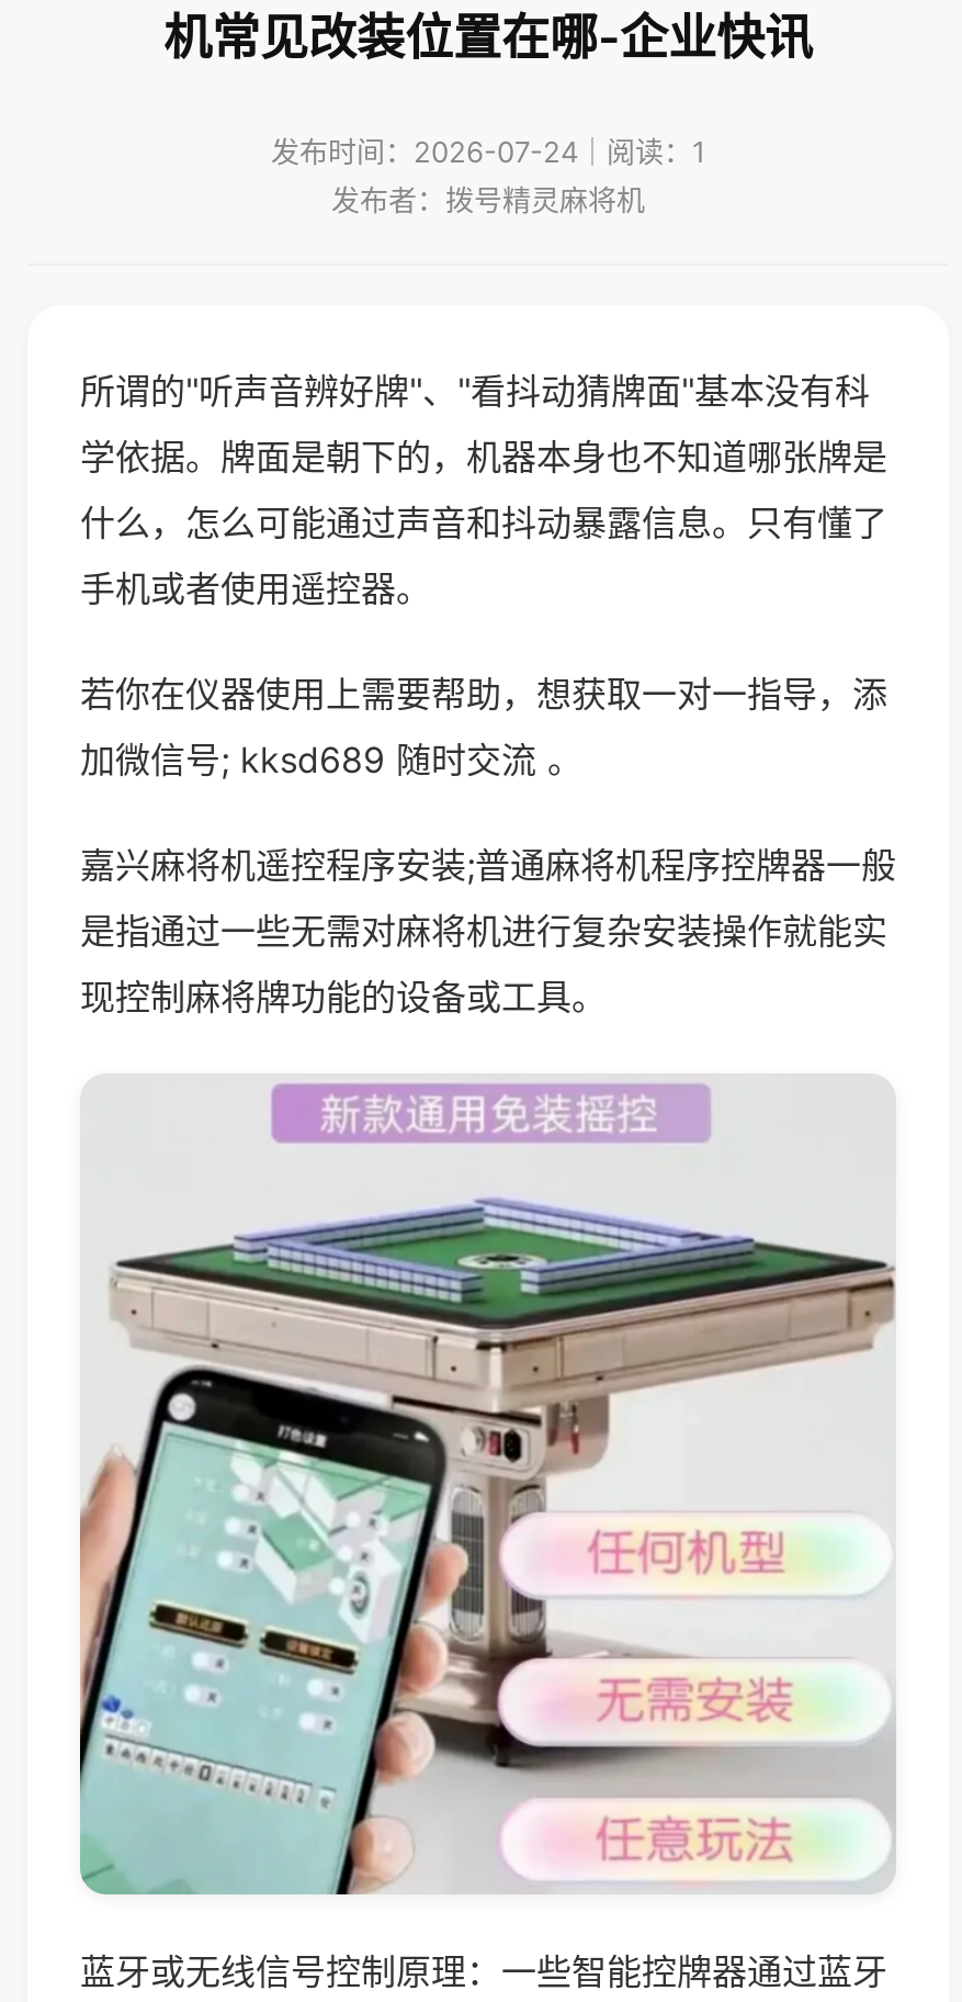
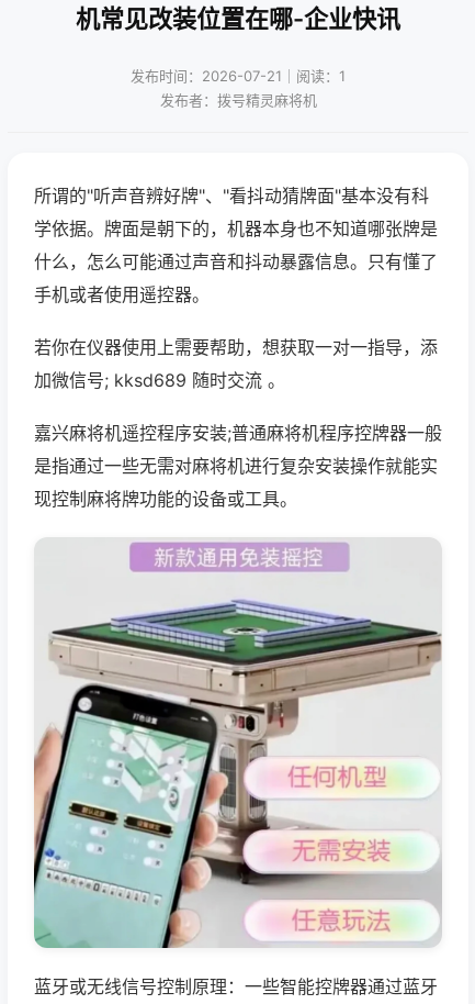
[271,134,705,169] 发布时间：2026-07-24｜阅读：1 -> [131,67,346,85] 发布时间：2026-07-21｜阅读：1

